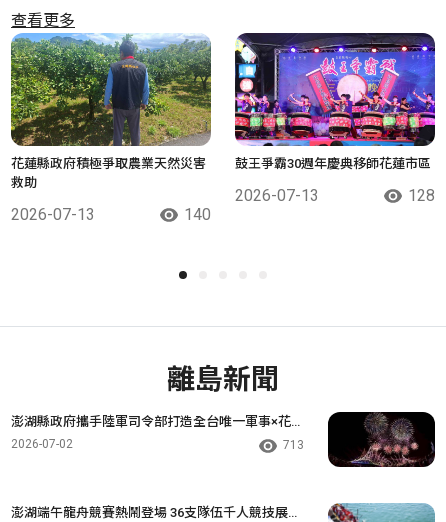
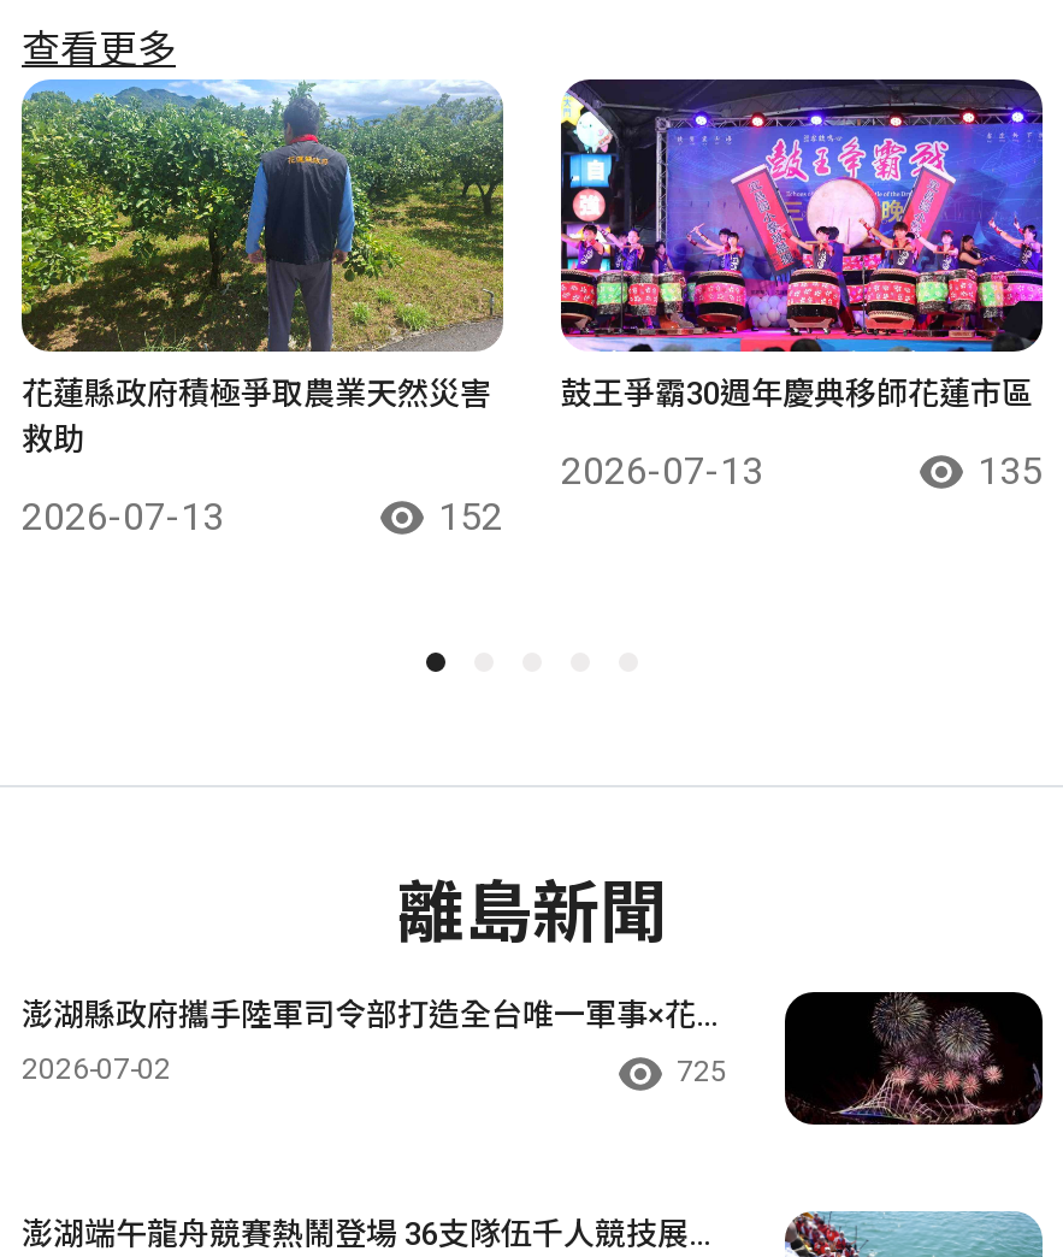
[408,186,435,205] 128 -> [978,448,1043,493] 135
[184,205,211,224] 140 -> [438,493,503,539] 152
[283,438,304,452] 713 -> [677,1056,727,1089] 725

